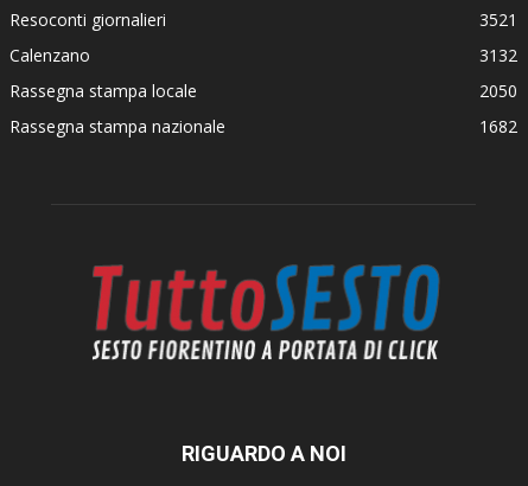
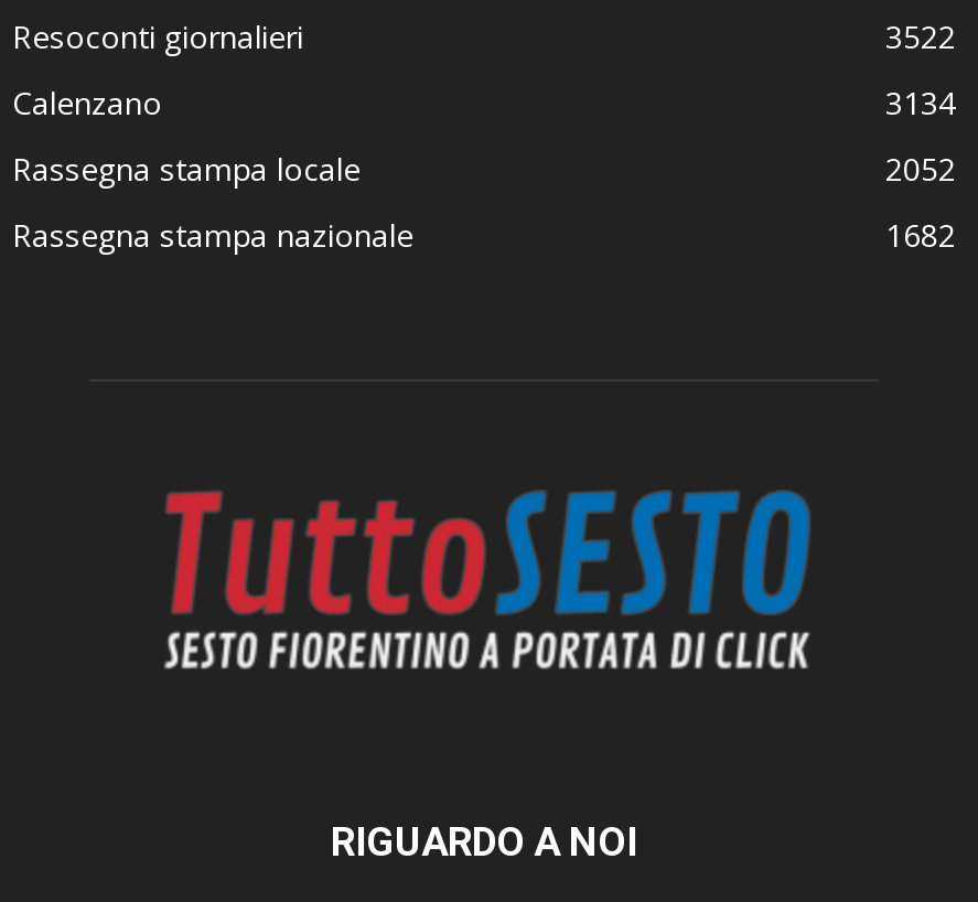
[479,8,517,31] 3521 -> [885,15,956,57] 3522
[479,44,517,66] 3132 -> [885,82,956,124] 3134
[479,79,517,102] 2050 -> [885,148,956,190] 2052

